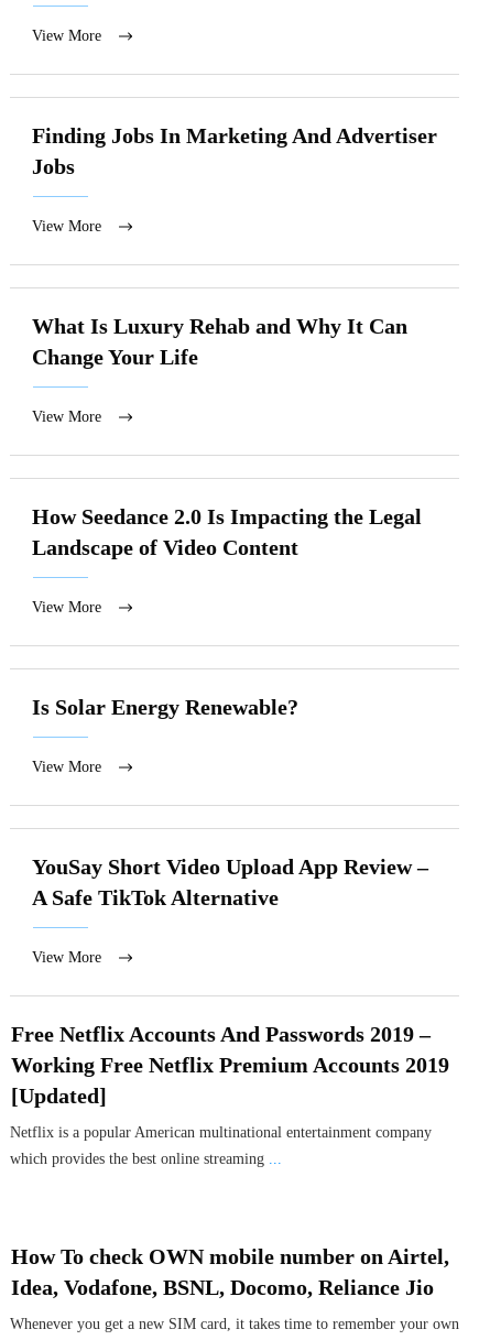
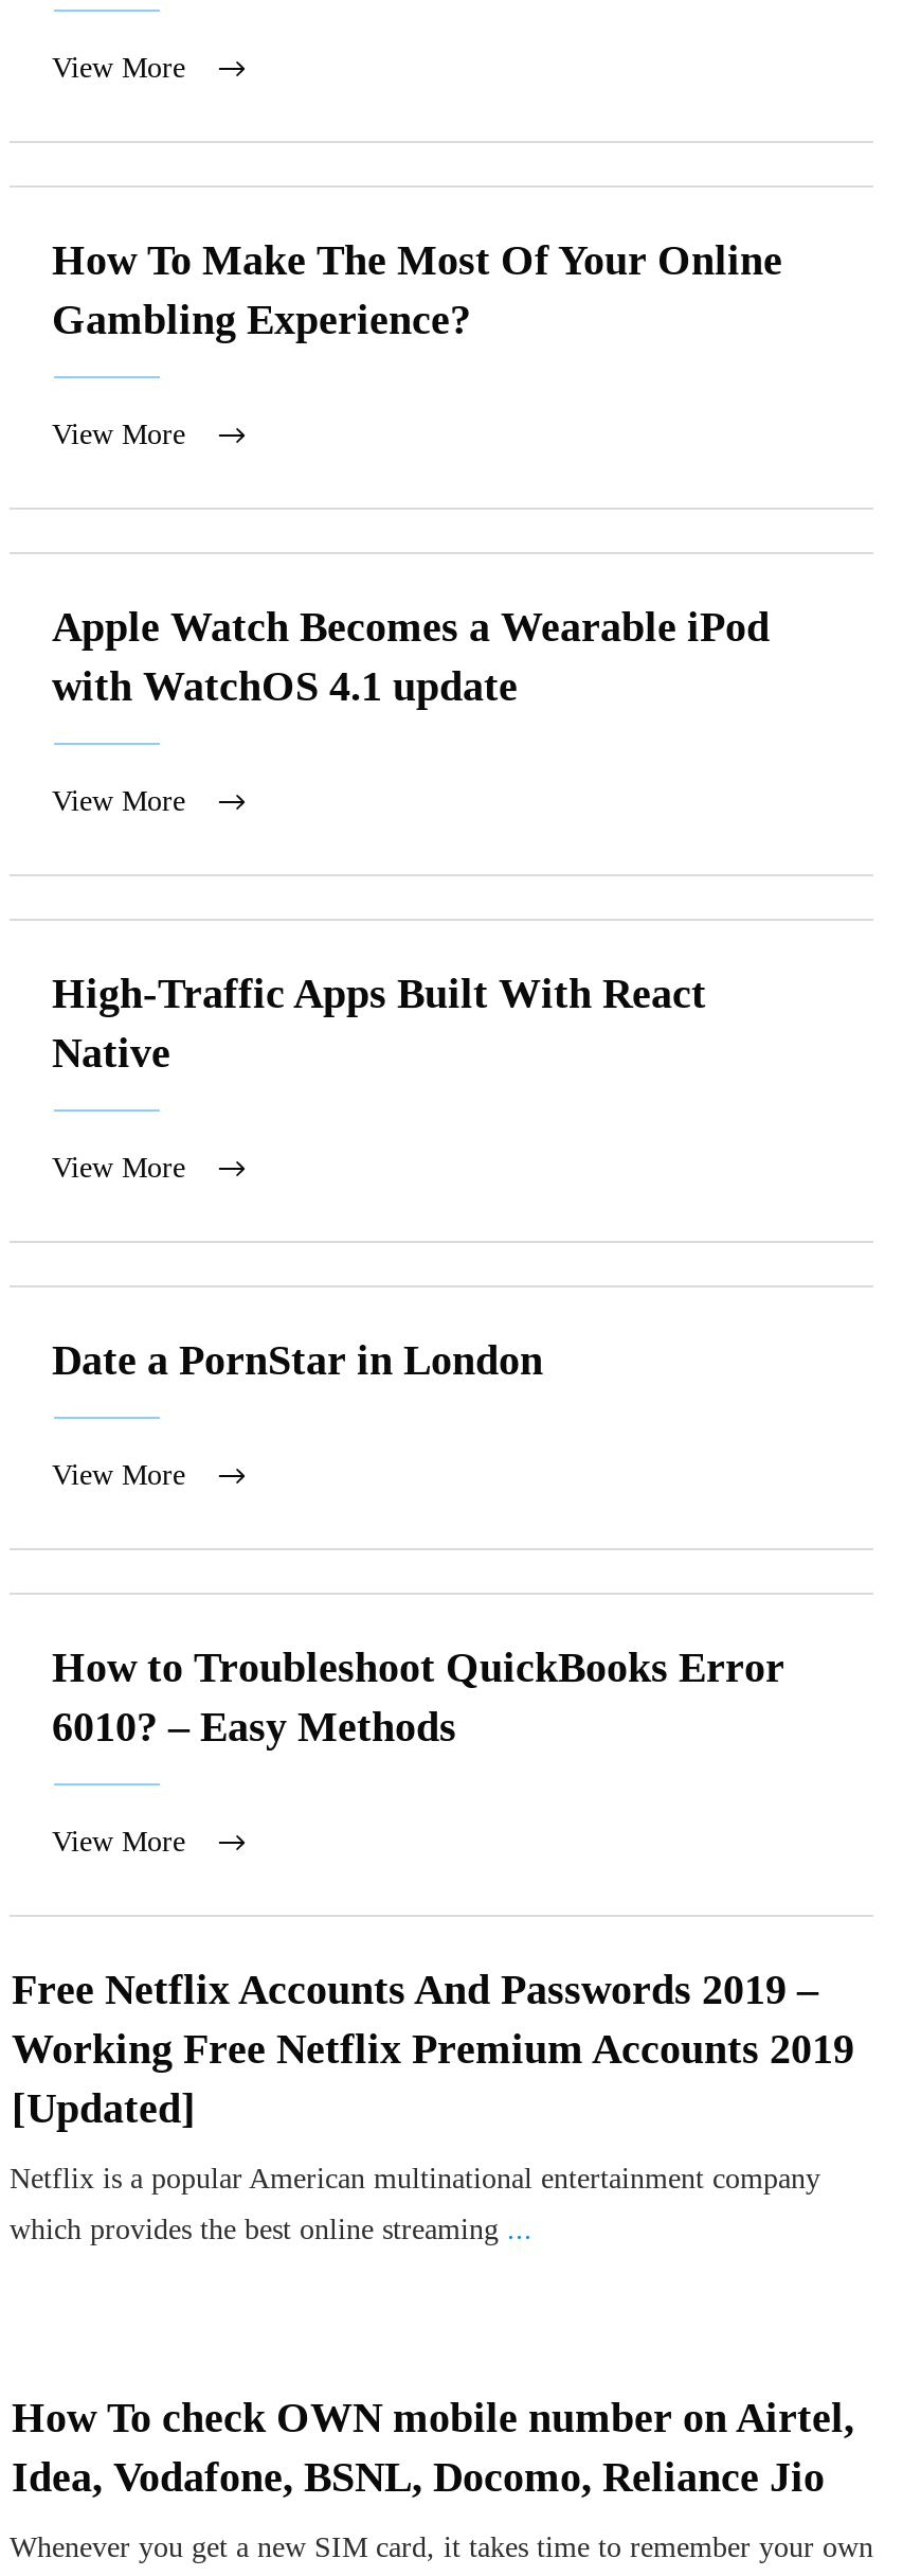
[32,124,437,179] Finding Jobs In Marketing And Advertiser | Jobs -> [52,237,782,343] How To Make The Most Of Your Online | Gambling Experience?
[32,314,407,369] What Is Luxury Rehab and Why It Can | Change Your Life -> [52,604,770,710] Apple Watch Becomes a Wearable iPod | with WatchOS 4.1 update
[32,505,422,560] How Seedance 2.0 Is Impacting the Legal | Landscape of Video Content -> [52,970,706,1076] High-Traffic Apps Built With React | Native
[32,695,298,719] Is Solar Energy Renewable? -> [52,1337,543,1384] Date a PornStar in London
[32,855,428,910] YouSay Short Video Upload App Review – | A Safe TikTok Alternative -> [52,1644,784,1750] How to Troubleshoot QuickBooks Error | 6010? – Easy Methods

